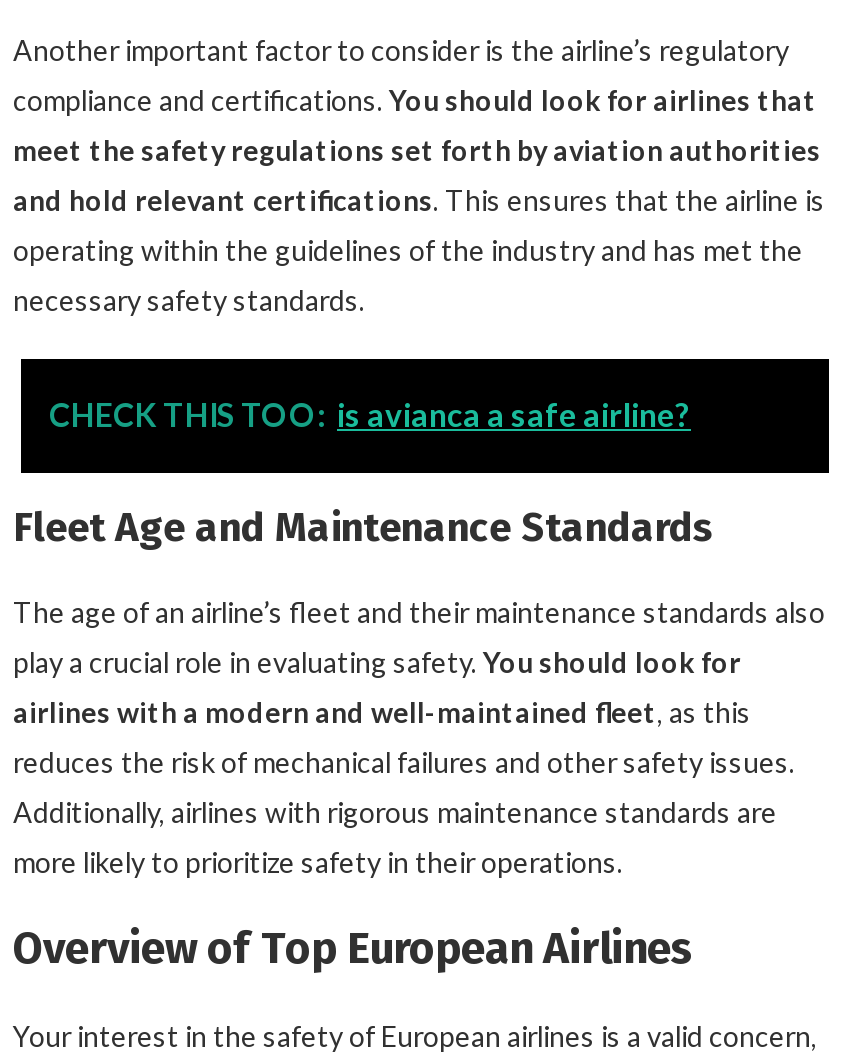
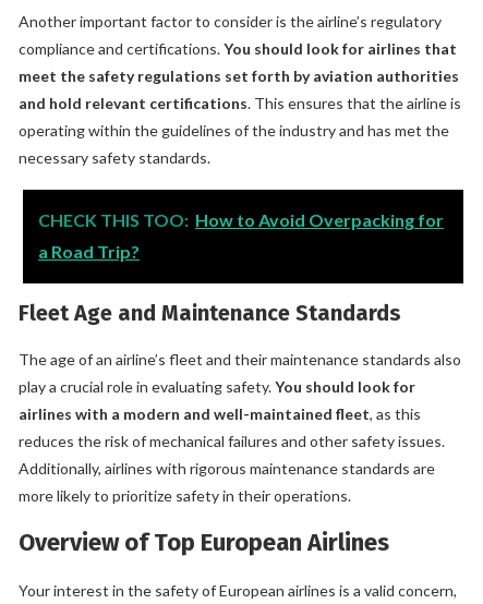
[49,395,691,433] CHECK THIS TOO: is avianca a safe airline? -> [38,209,444,261] CHECK THIS TOO: How to Avoid Overpacking for | a Road Trip?

